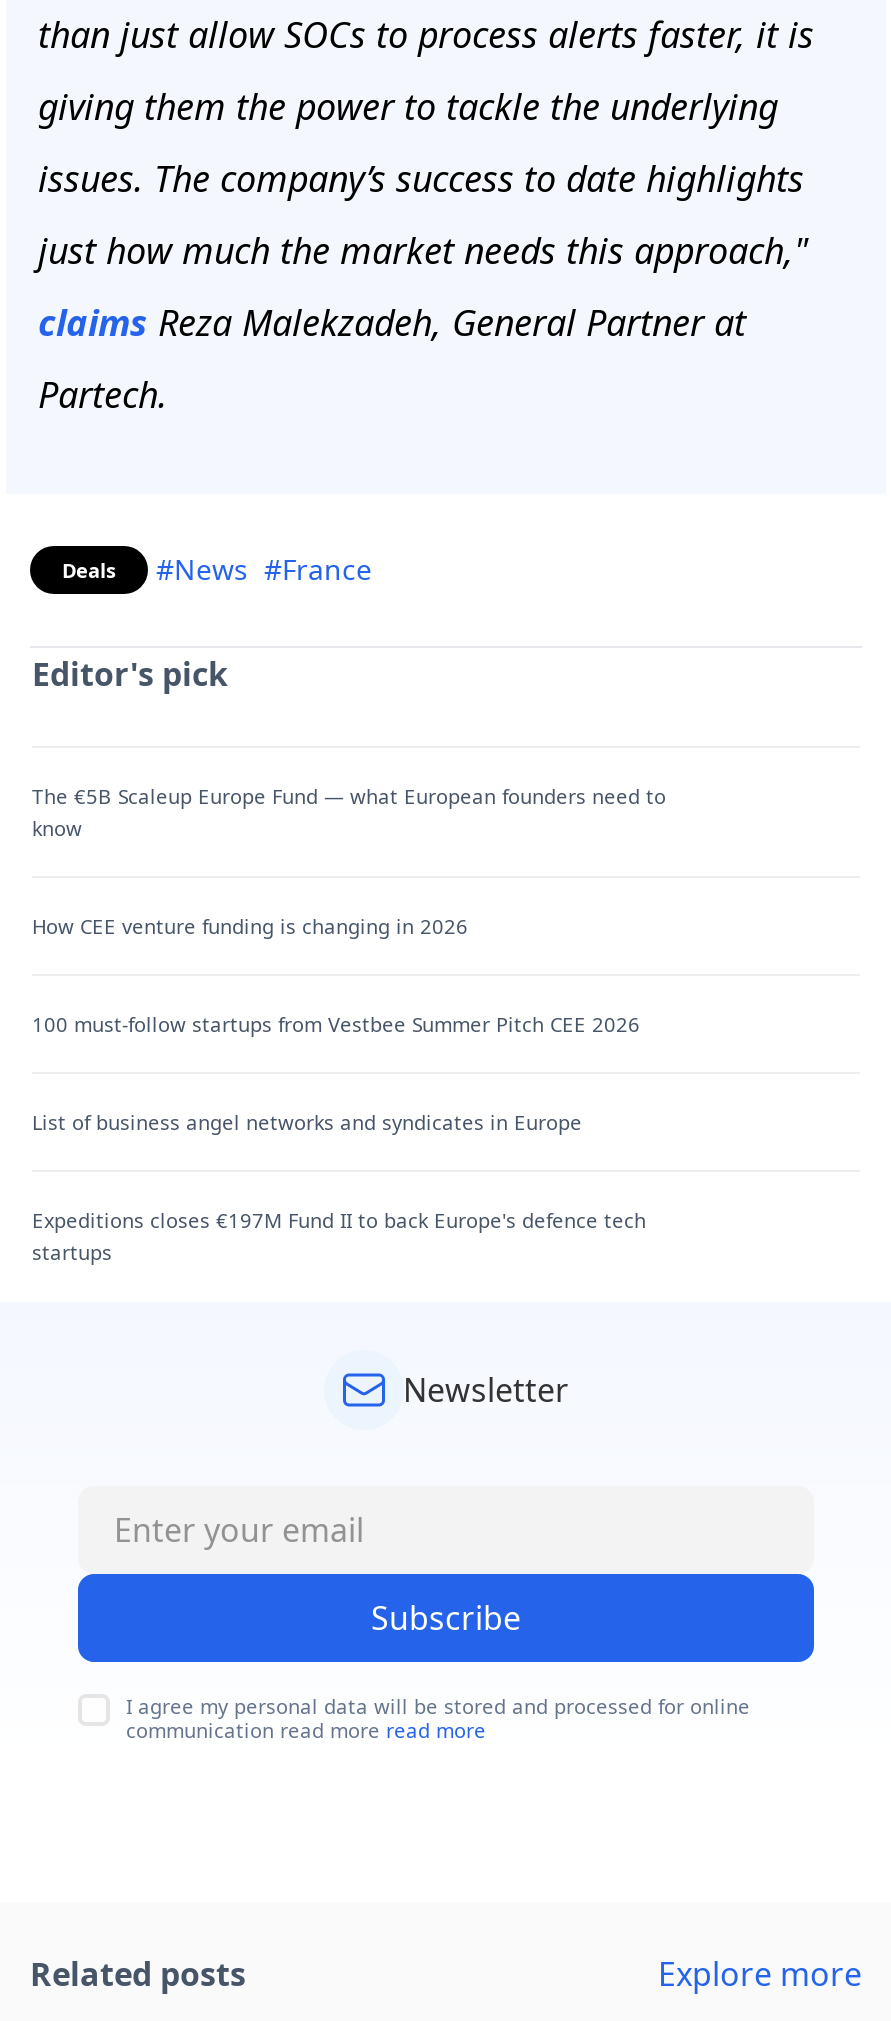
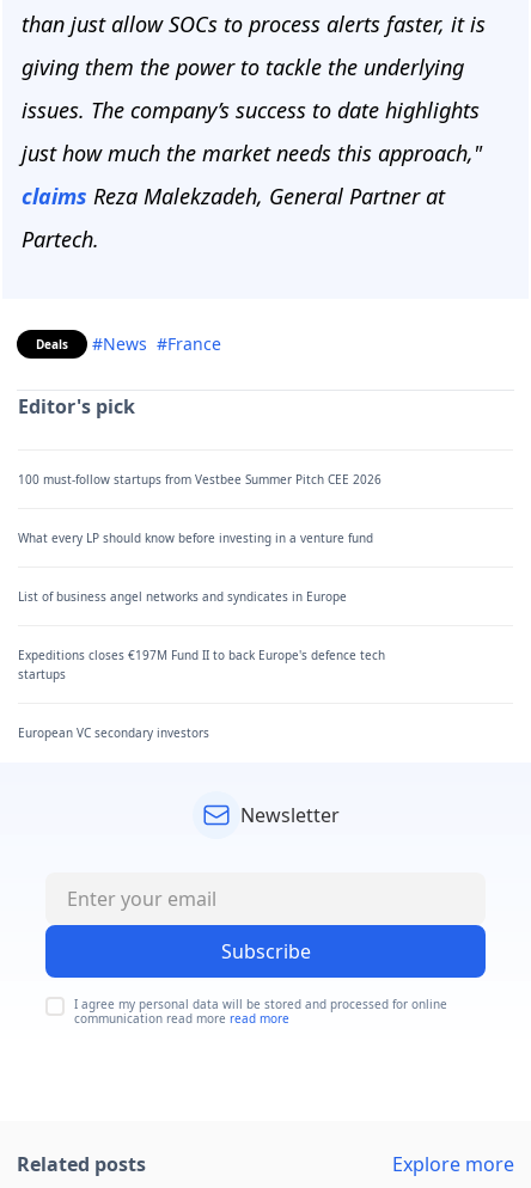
[32,782,666,940] The €5B Scaleup Europe Fund — what European founders need to | know | How CEE venture funding is changing in 2026 -> none
moved [32,1010,640,1038] -> [18,471,382,488]: 100 must-follow startups from Vestbee Summer Pitch CEE 2026
none -> [18,529,373,546] What every LP should know before investing in a venture fund
moved [32,1108,646,1266] -> [18,588,385,682]: List of business angel networks and syndicates in Europe | Expeditions closes €197M Fund II to back Europe's defence tech | startups
none -> [18,724,209,741] European VC secondary investors

